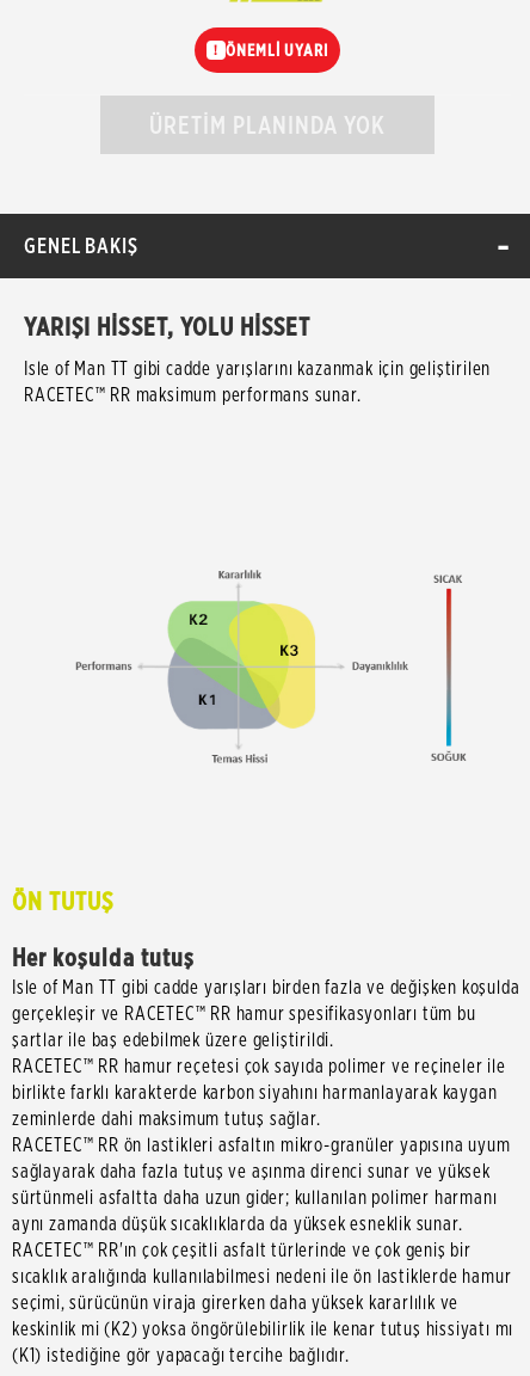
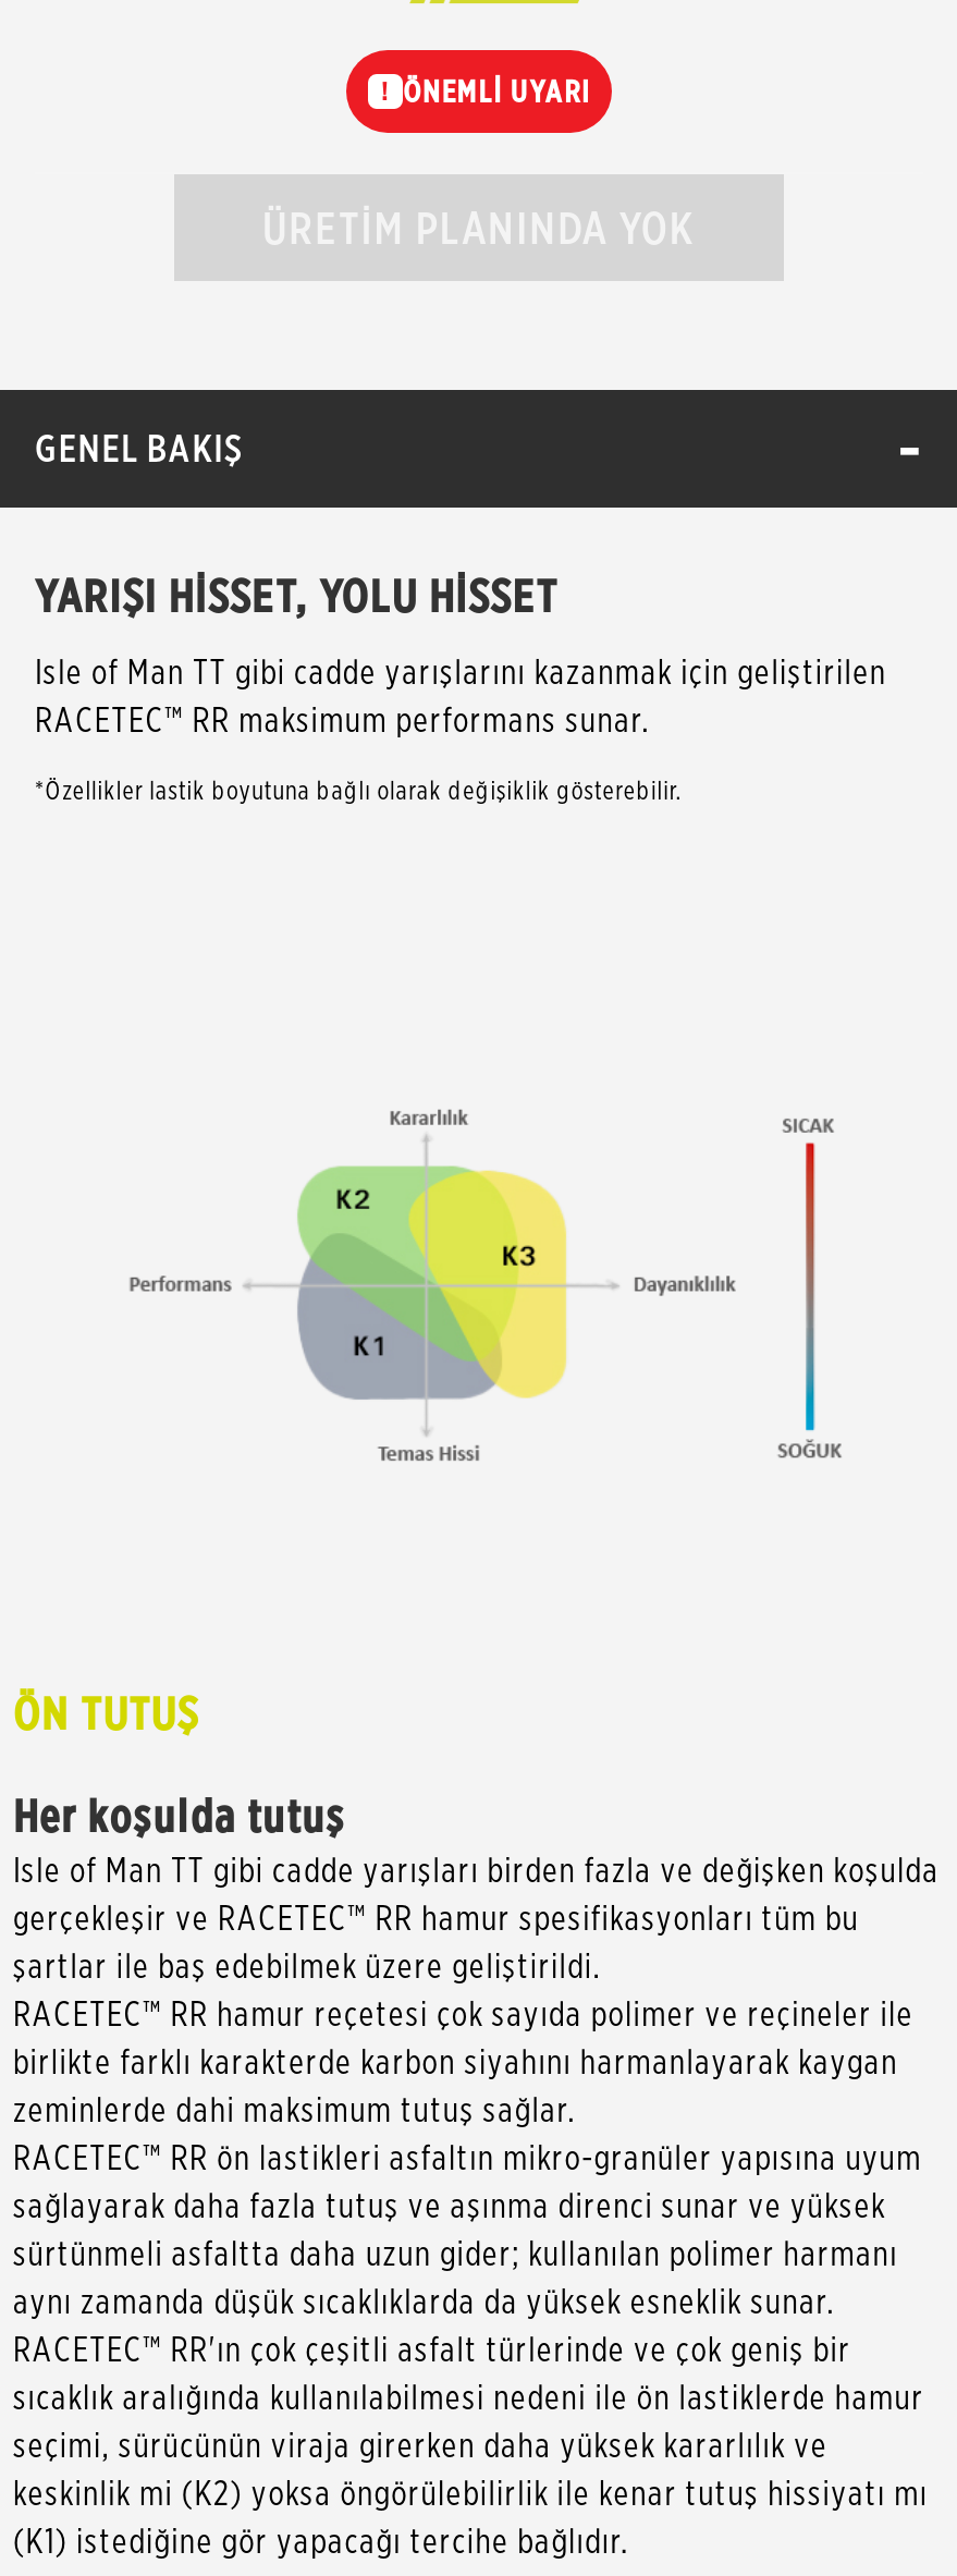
none -> [35,773,682,806] *Özellikler lastik boyutuna bağlı olarak değişiklik gösterebilir.

